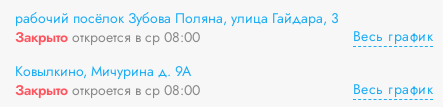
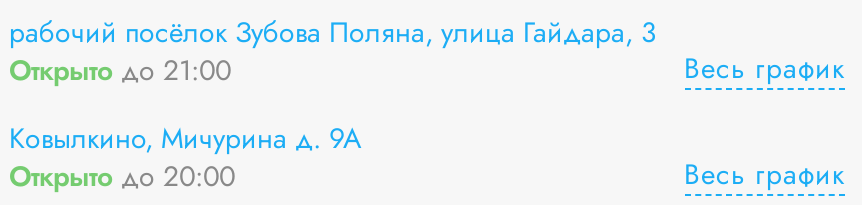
[15,26,200,46] Закрыто откроется в ср 08:00 -> [9,49,231,89] Открыто до 21:00
[15,79,200,99] Закрыто откроется в ср 08:00 -> [9,155,235,195] Открыто до 20:00

